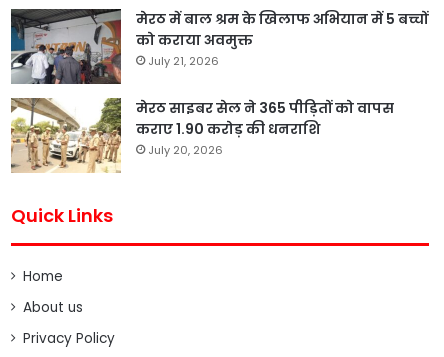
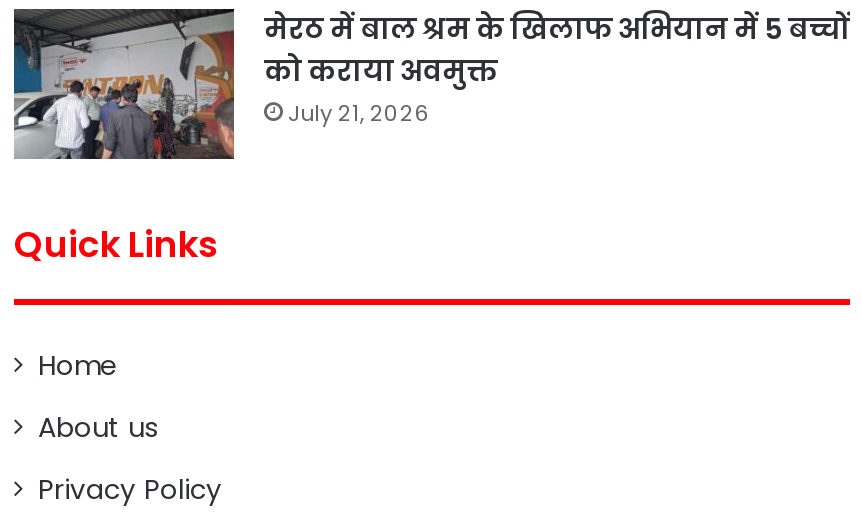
[10,97,394,173] [image] | मेरठ साइबर सेल ने 365 पीड़ितों को वापस | कराए 1.90 करोड़ की धनराशि | July 20, 2026 -> none

